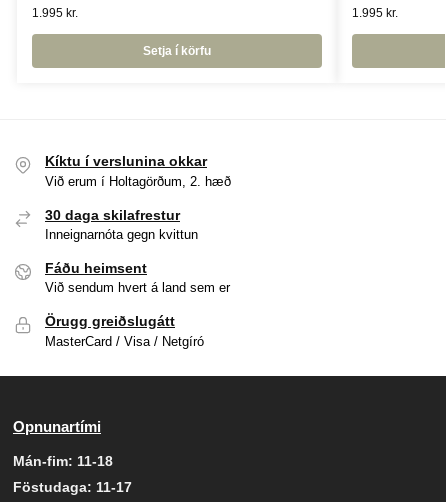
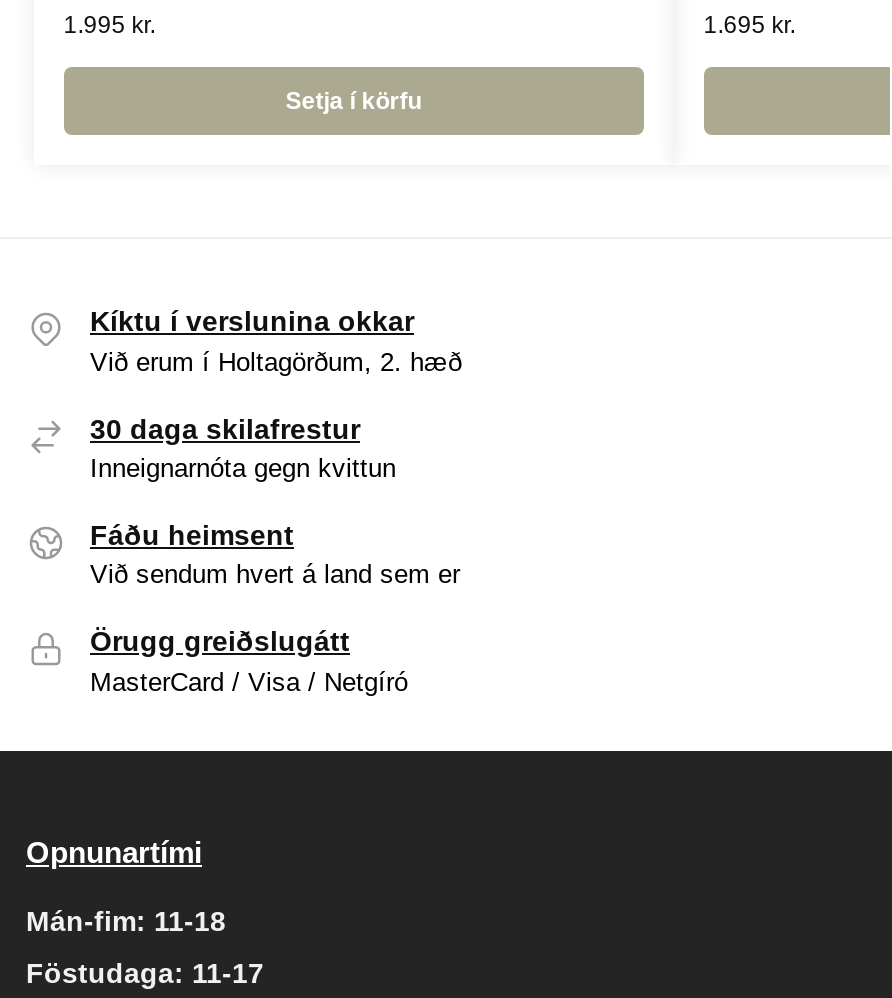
[352,6,398,20] 1.995 kr. -> [704,12,796,40] 1.695 kr.

